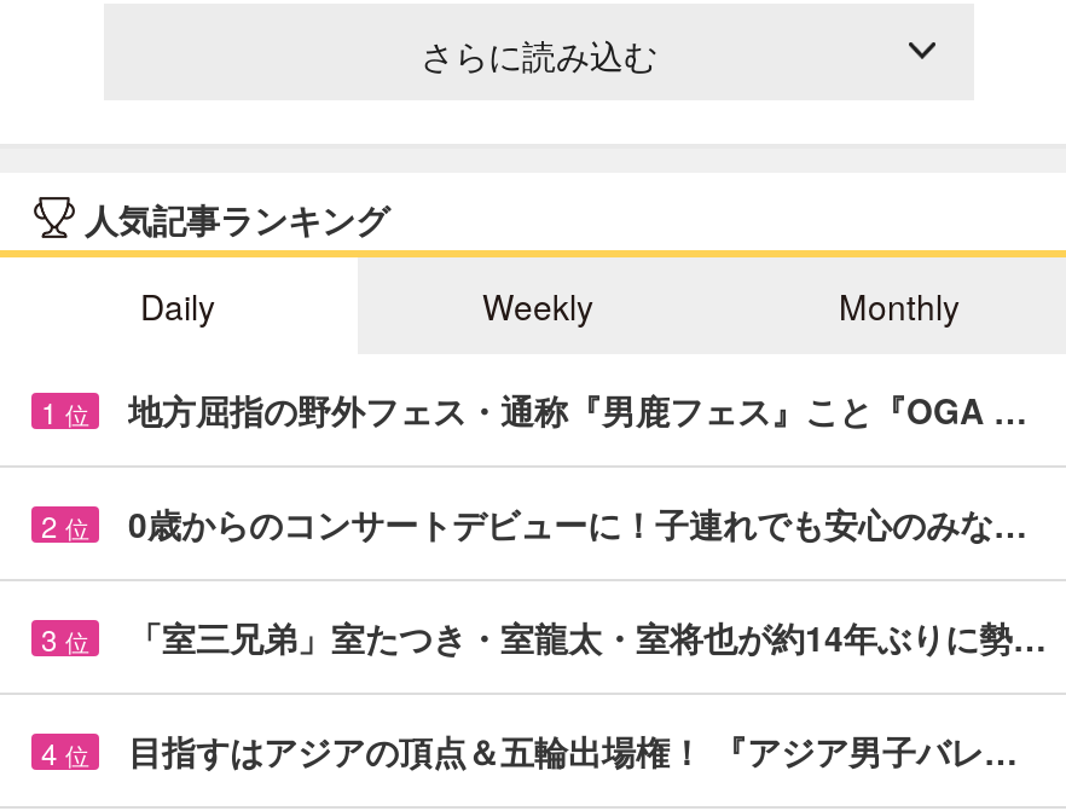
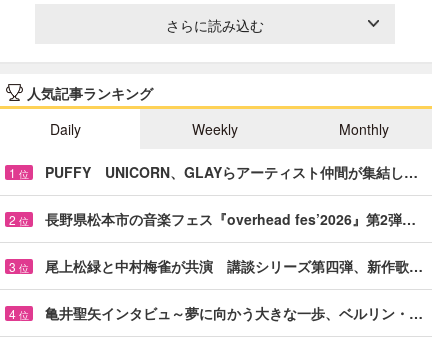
[128,385,1027,433] 地方屈指の野外フェス・通称『男鹿フェス』こと『OGA … -> [45,162,418,182] PUFFY UNICORN、GLAYらアーティスト仲間が集結し…
[128,499,1027,547] 0歳からのコンサートデビューに！子連れでも安心のみな… -> [45,209,416,229] 長野県松本市の音楽フェス『overhead fes’2026』第2弾…
[128,612,1047,661] 「室三兄弟」室たつき・室龍太・室将也が約14年ぶりに勢… -> [45,256,423,276] 尾上松緑と中村梅雀が共演 講談シリーズ第四弾、新作歌…
[128,726,1018,774] 目指すはアジアの頂点＆五輪出場権！ 『アジア男子バレ… -> [45,303,423,323] 亀井聖矢インタビュ～夢に向かう大きな一歩、ベルリン・…

